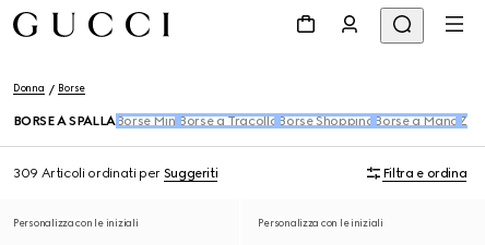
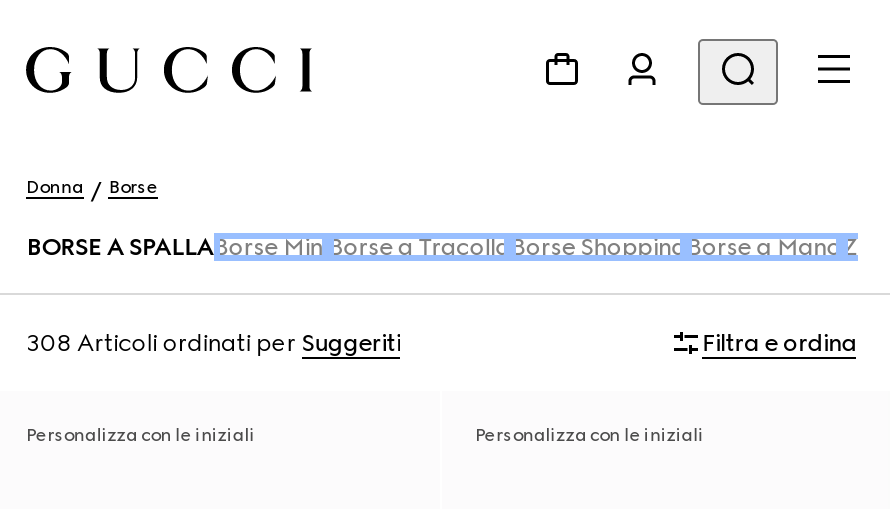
[13,166,218,181] 309 Articoli ordinati per Suggeriti -> [26,329,401,357] 308 Articoli ordinati per Suggeriti

